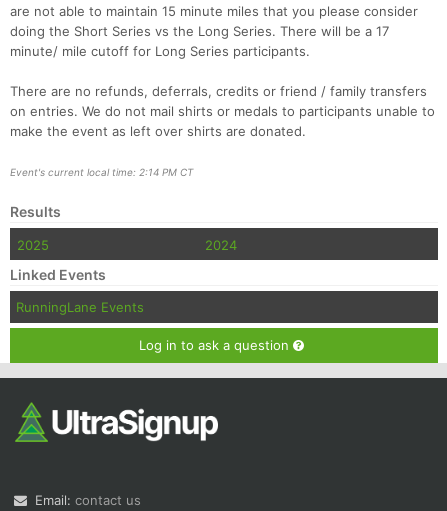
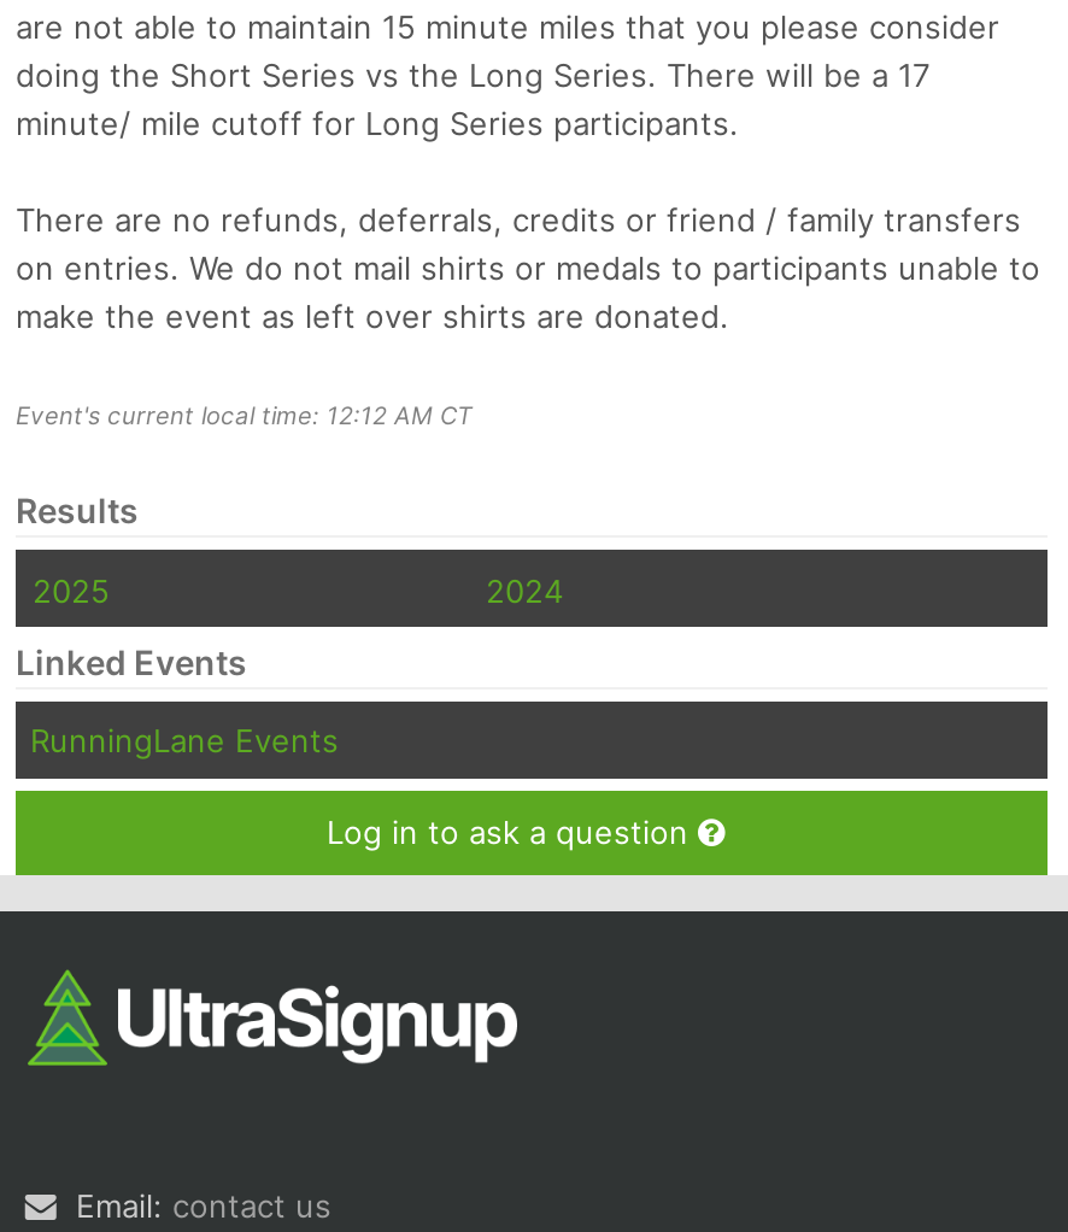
[10,166,193,178] Event's current local time: 2:14 PM CT -> [16,401,471,430] Event's current local time: 12:12 AM CT

